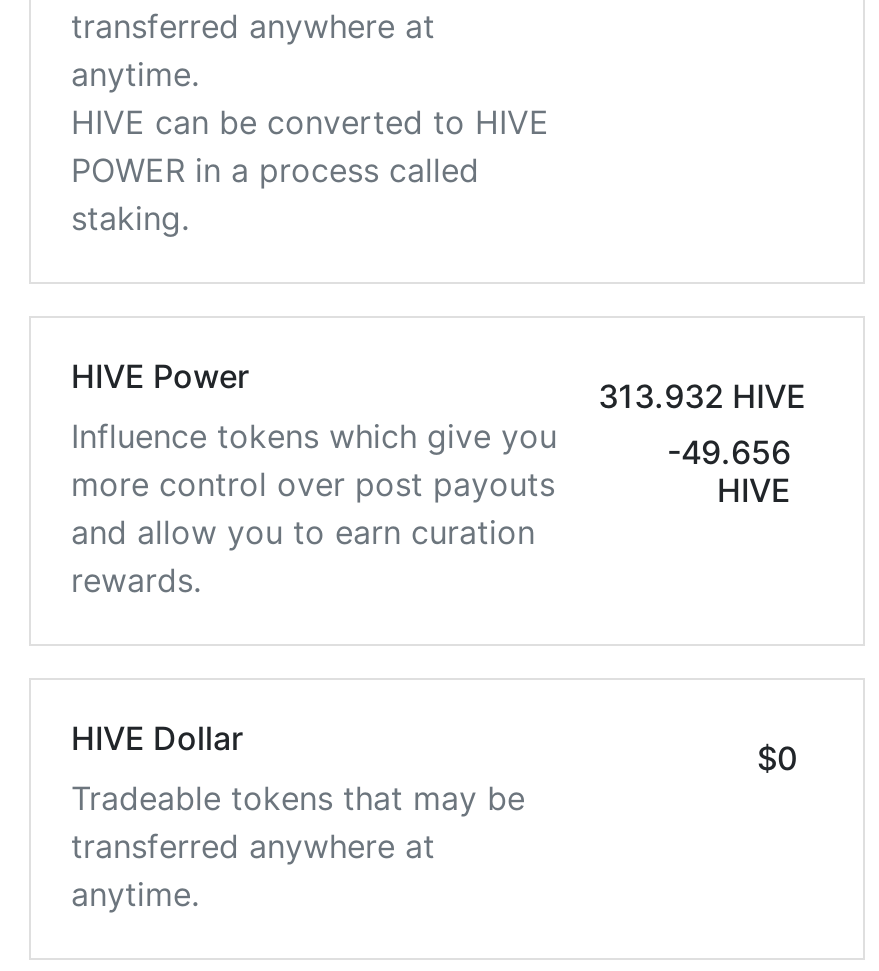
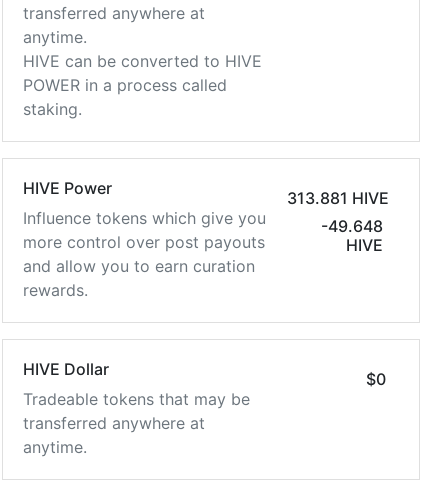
[598,376,806,416] 313.932 HIVE -> [287,188,389,208] 313.881 HIVE
[667,432,791,472] -49.656 -> [321,216,383,236] -49.648

